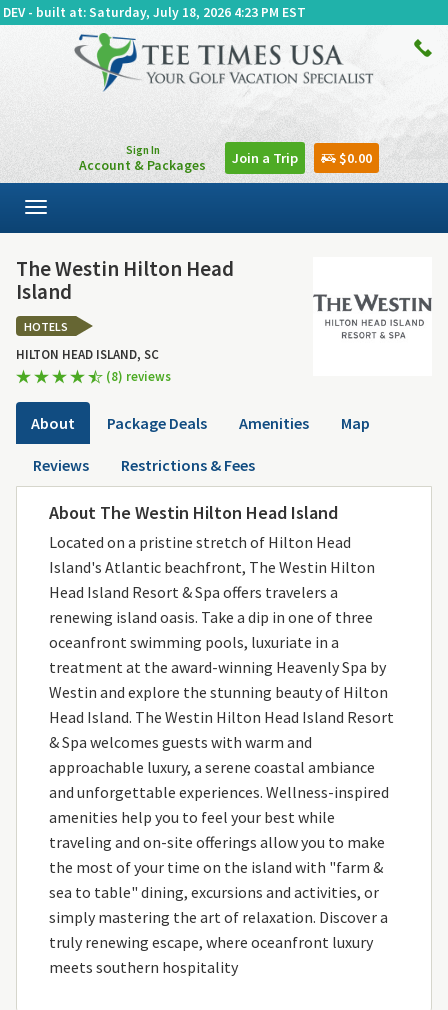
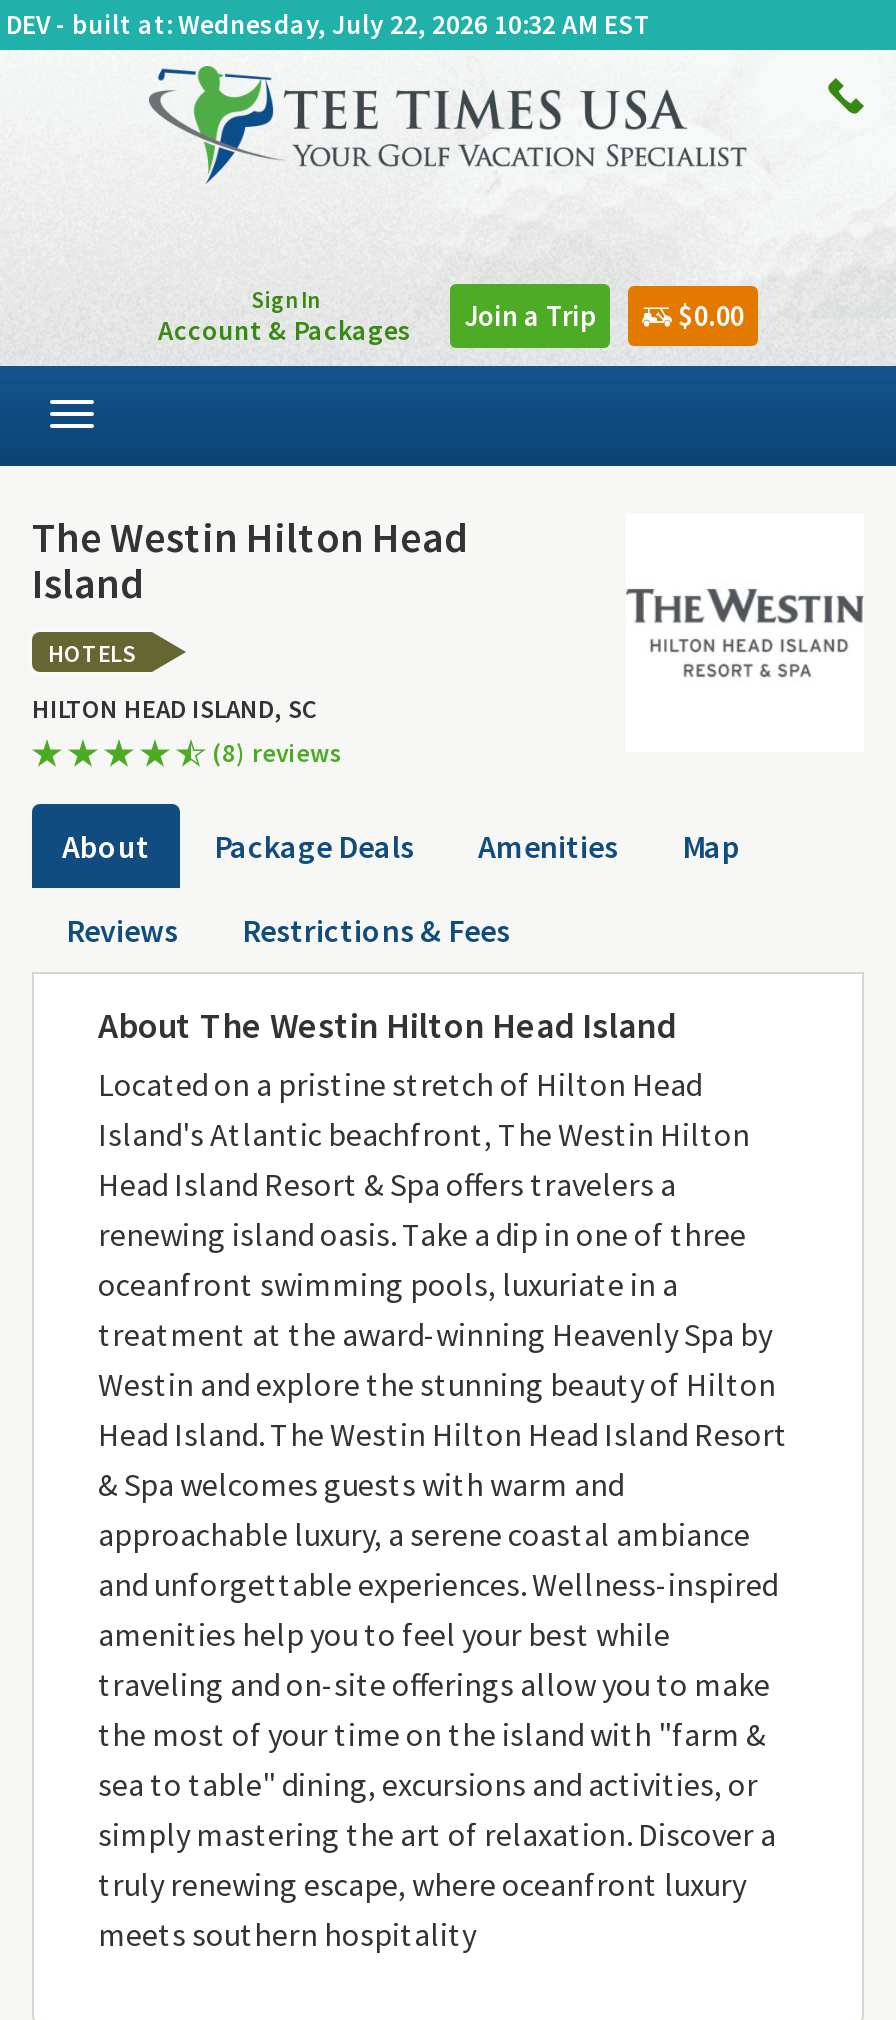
[3,4,306,21] DEV - built at: Saturday, July 18, 2026 4:23 PM EST -> [6,8,652,42] DEV - built at: Wednesday, July 22, 2026 10:32 AM EST

